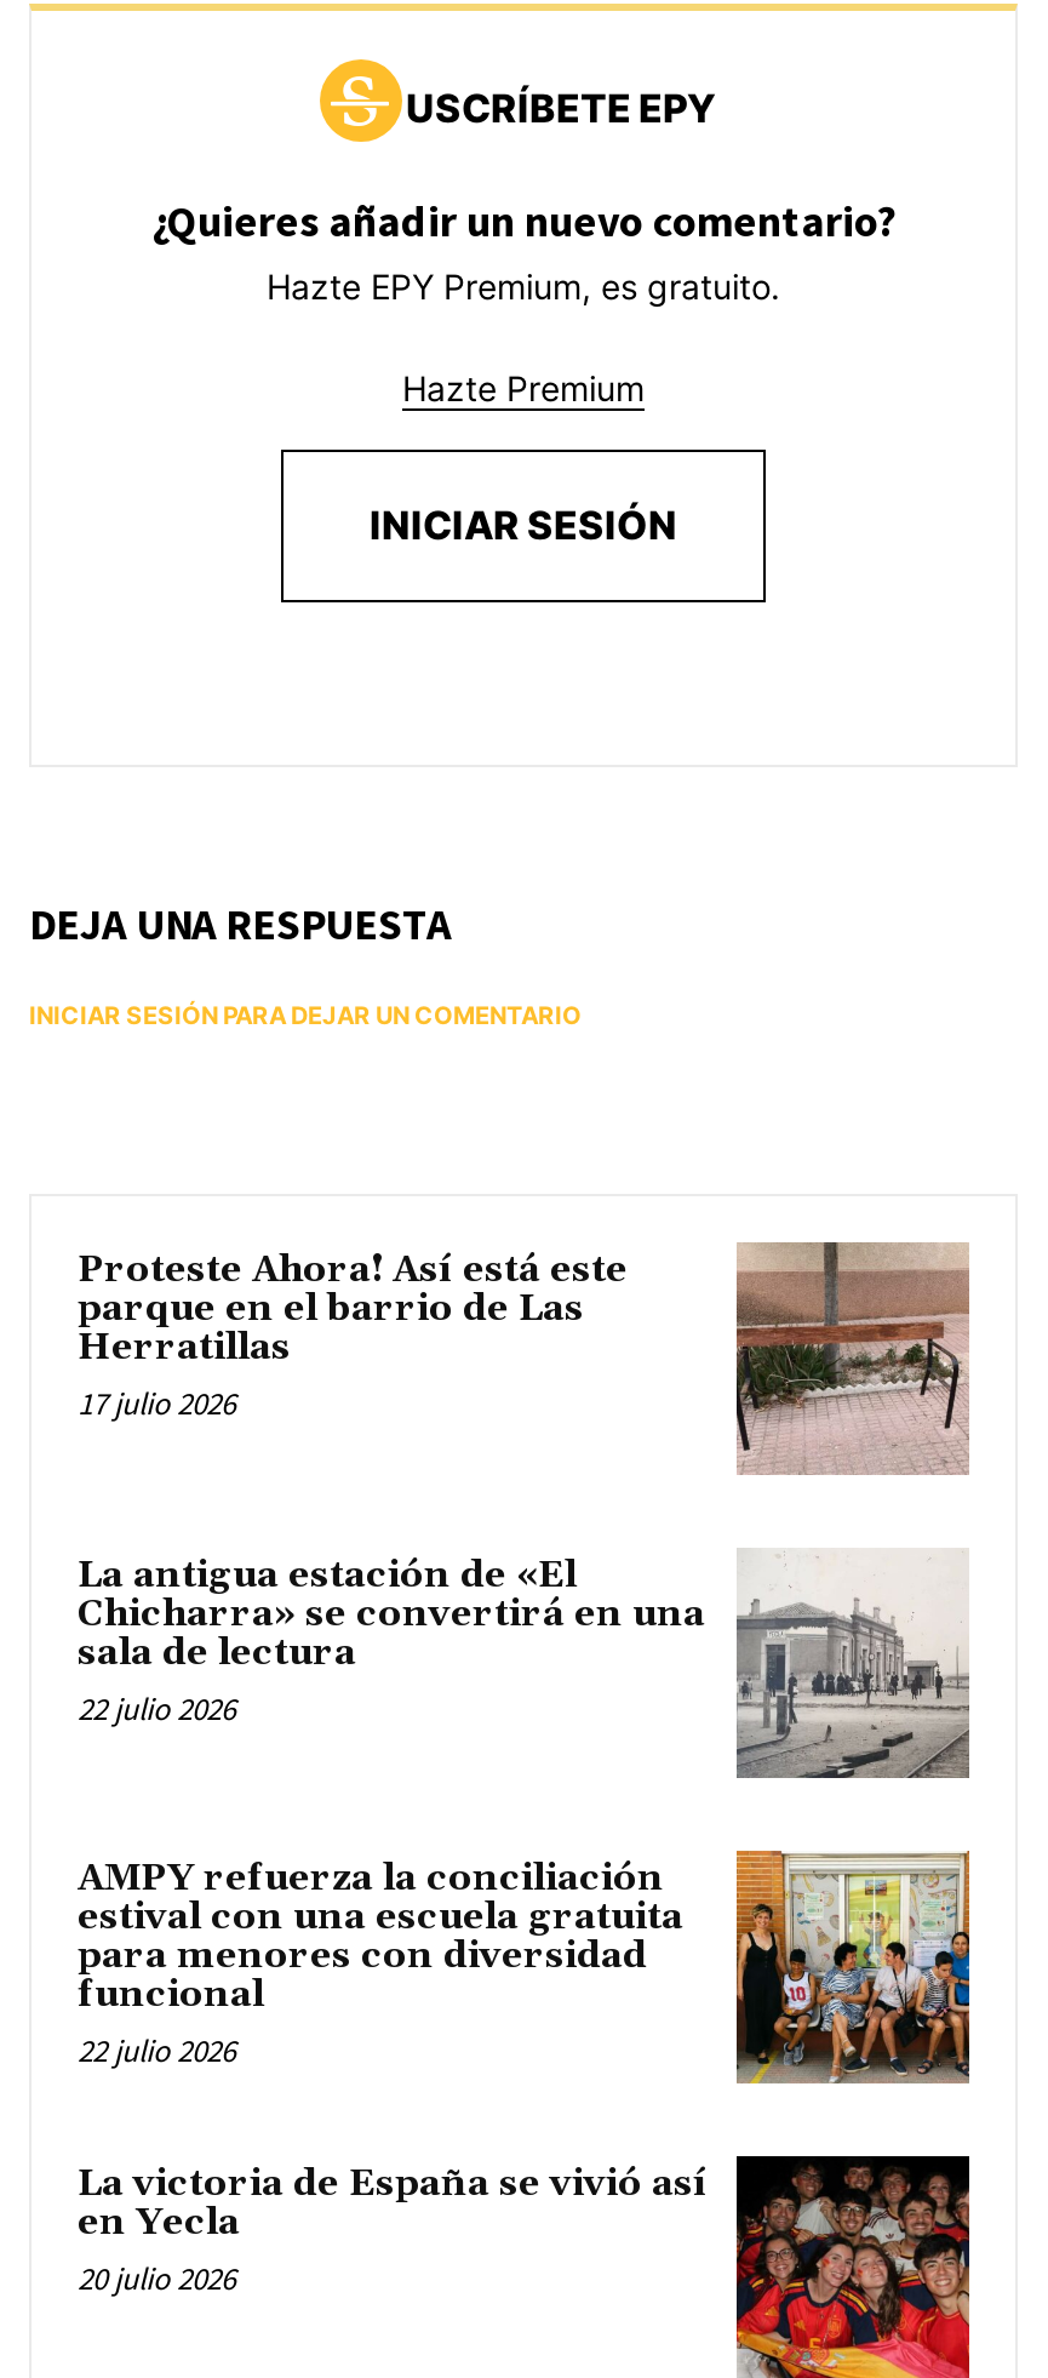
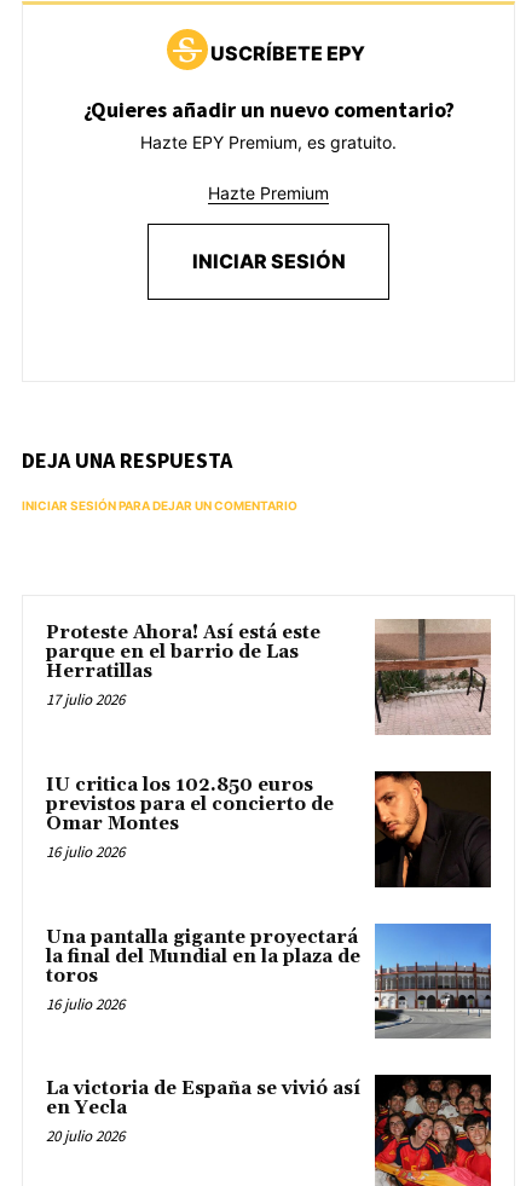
[78,1547,969,1779] [image] | La antigua estación de «El | Chicharra» se convertirá en una | sala de lectura | 22 julio 2026 -> [46,770,492,889] [image] | IU critica los 102.850 euros | previstos para el concierto de | Omar Montes | 16 julio 2026
[78,1847,972,2085] [image] | AMPY refuerza la conciliación | estival con una escuela gratuita | para menores con diversidad | funcional | 22 julio 2026 -> [46,922,492,1039] [image] | Una pantalla gigante proyectará | la final del Mundial en la plaza de | toros | 16 julio 2026

